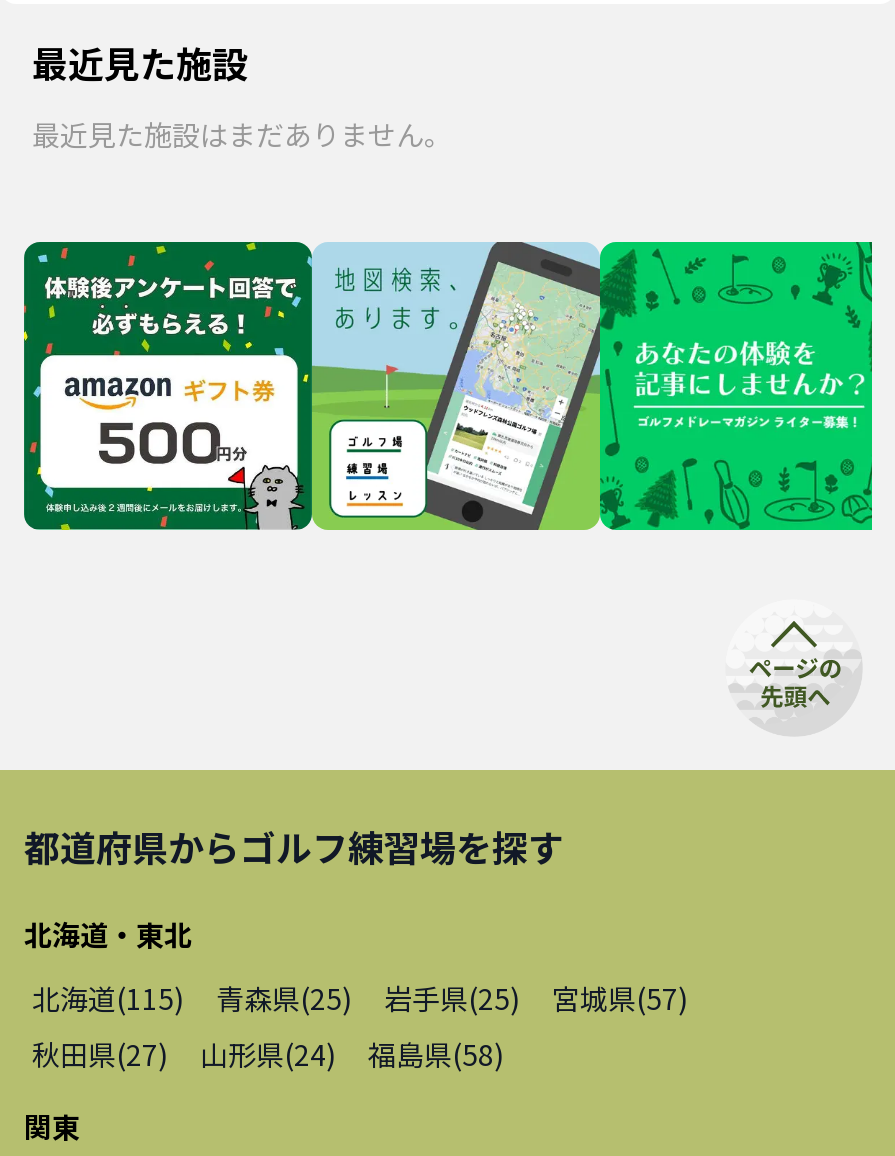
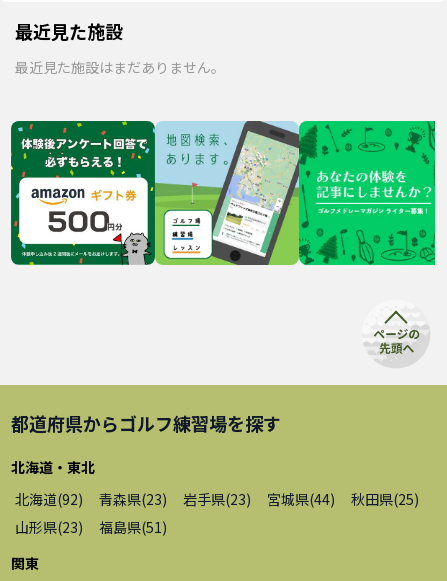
[32,979,184,1019] 北海道(115) -> [15,489,83,509] 北海道(92)
[216,979,352,1019] 青森県(25) -> [99,489,167,509] 青森県(23)
[384,979,520,1019] 岩手県(25) -> [183,489,251,509] 岩手県(23)
[552,979,688,1019] 宮城県(57) -> [267,489,335,509] 宮城県(44)
[32,1035,168,1075] 秋田県(27) -> [351,489,419,509] 秋田県(25)
[200,1035,336,1075] 山形県(24) -> [15,517,83,537] 山形県(23)
[368,1035,504,1075] 福島県(58) -> [99,517,167,537] 福島県(51)

